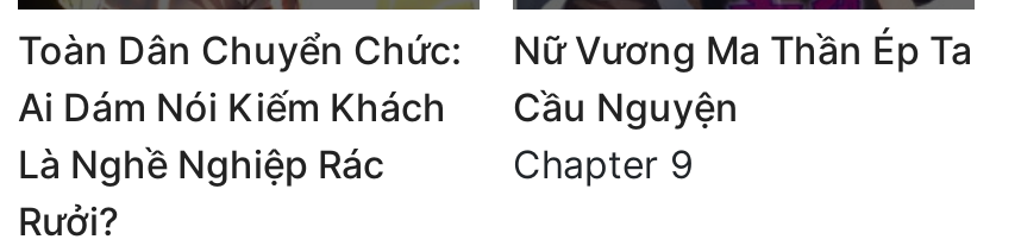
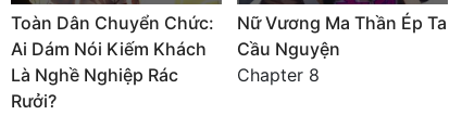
[513,139,694,187] Chapter 9 -> [237,64,320,85] Chapter 8

